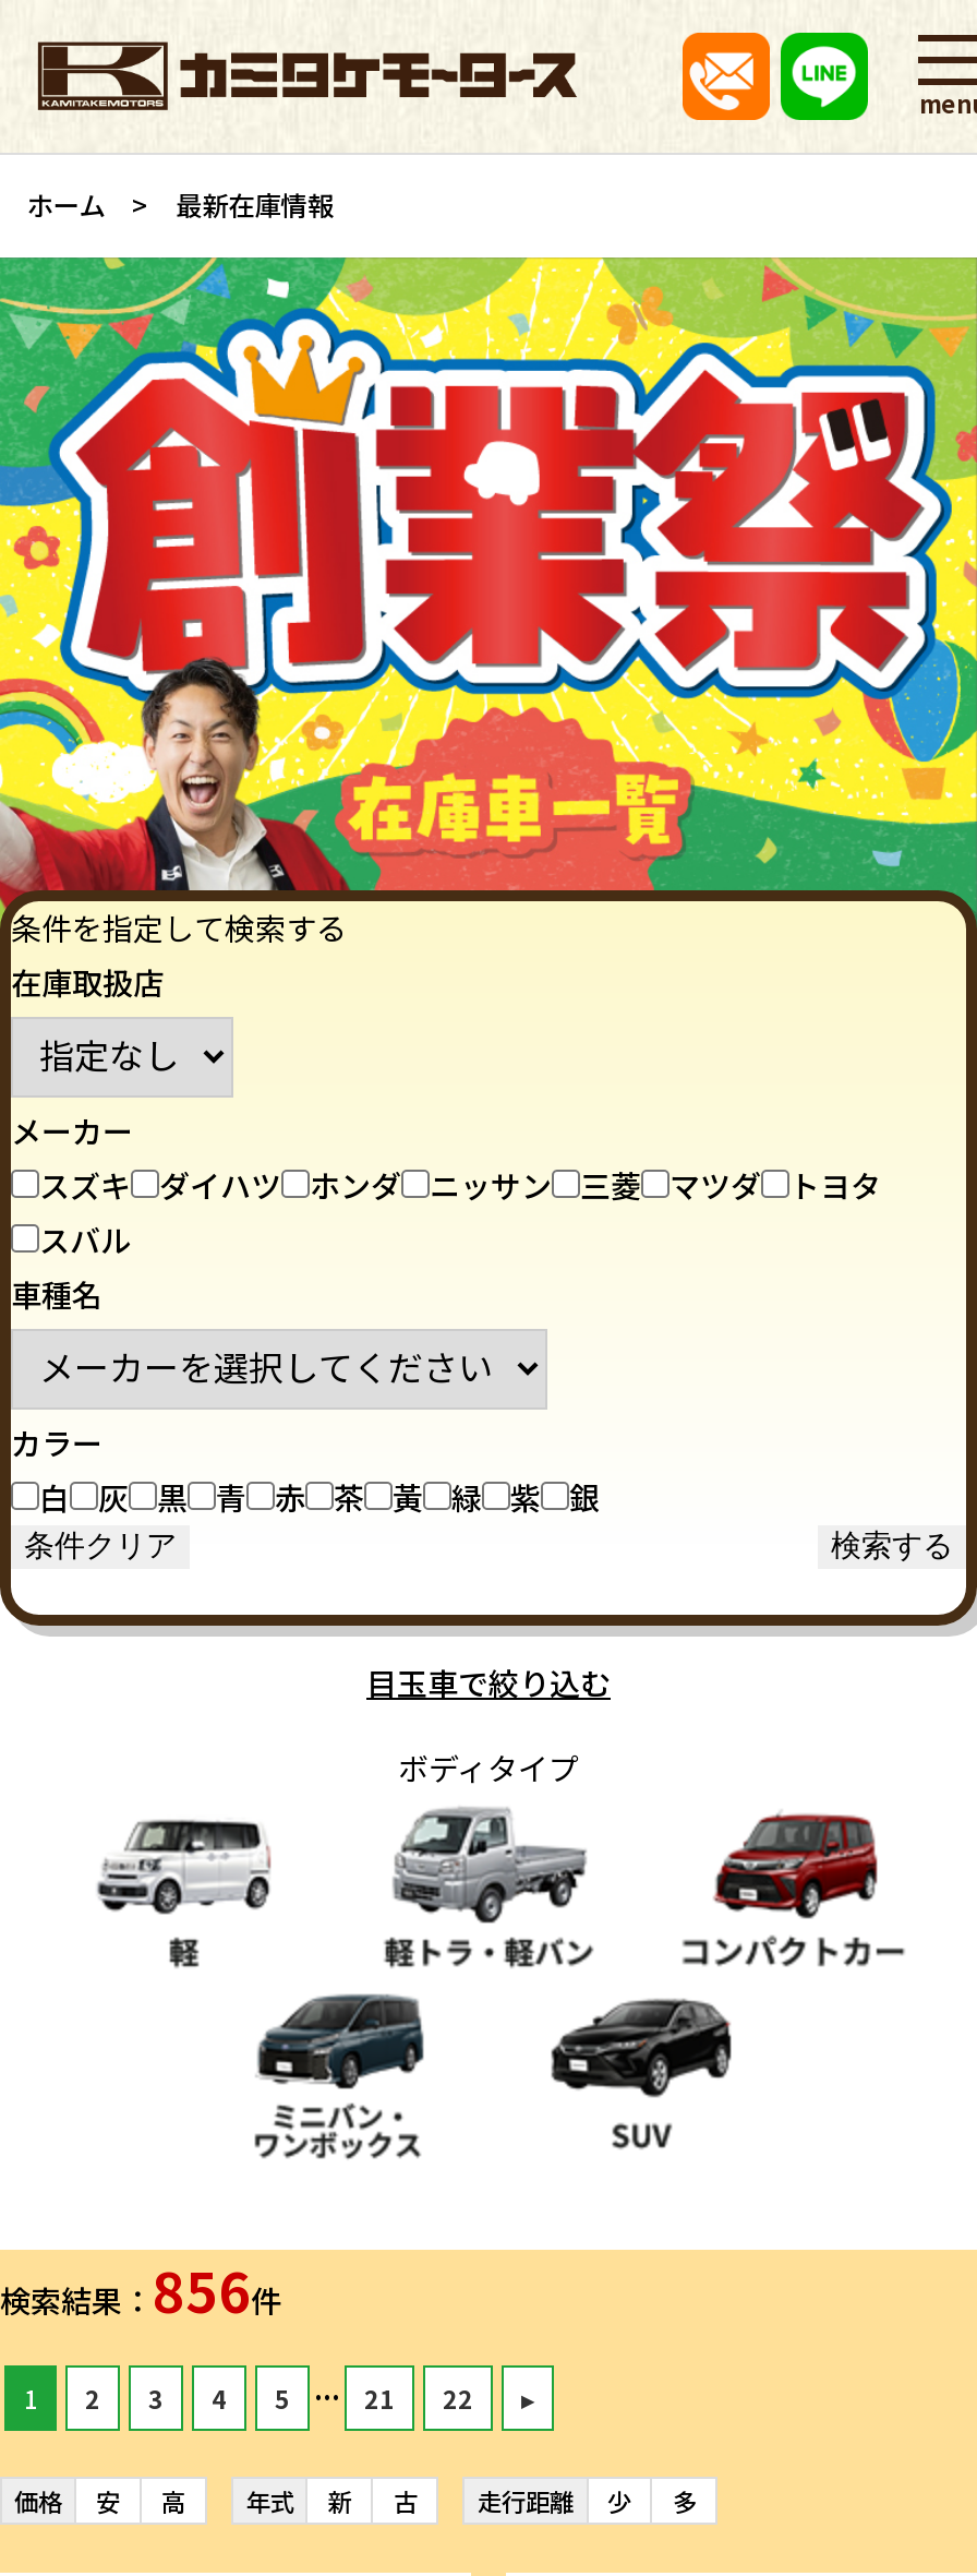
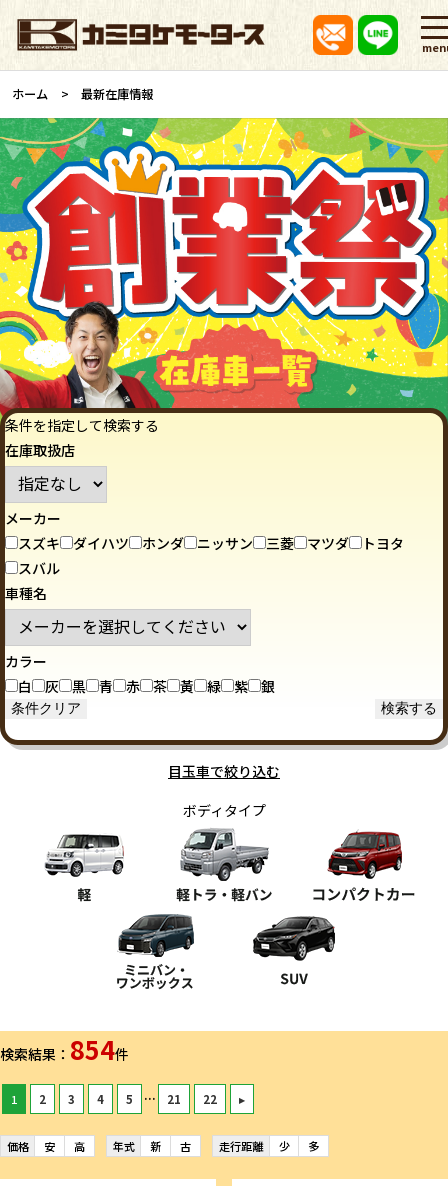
[0,2249,281,2328] 検索結果：856件 -> [0,1031,129,1067] 検索結果：854件

